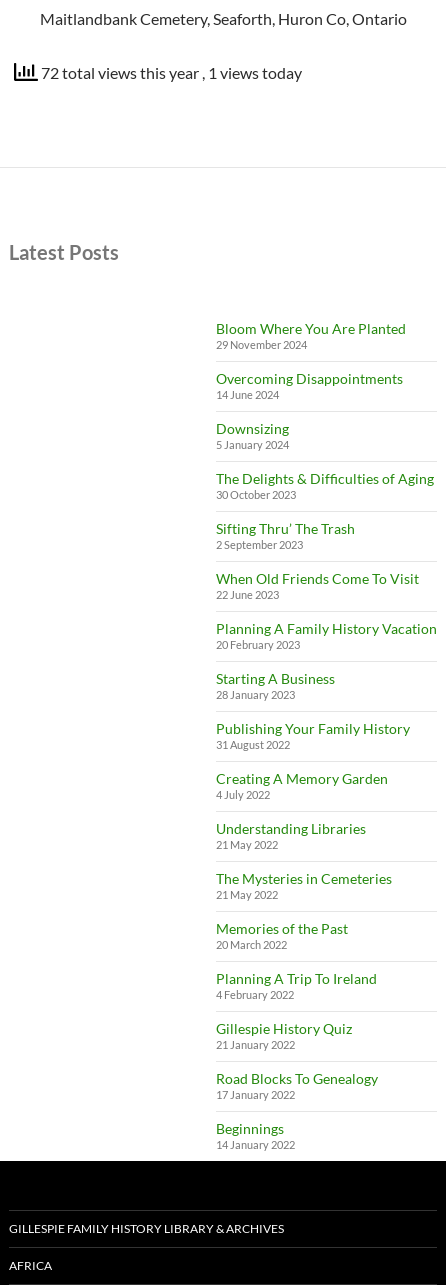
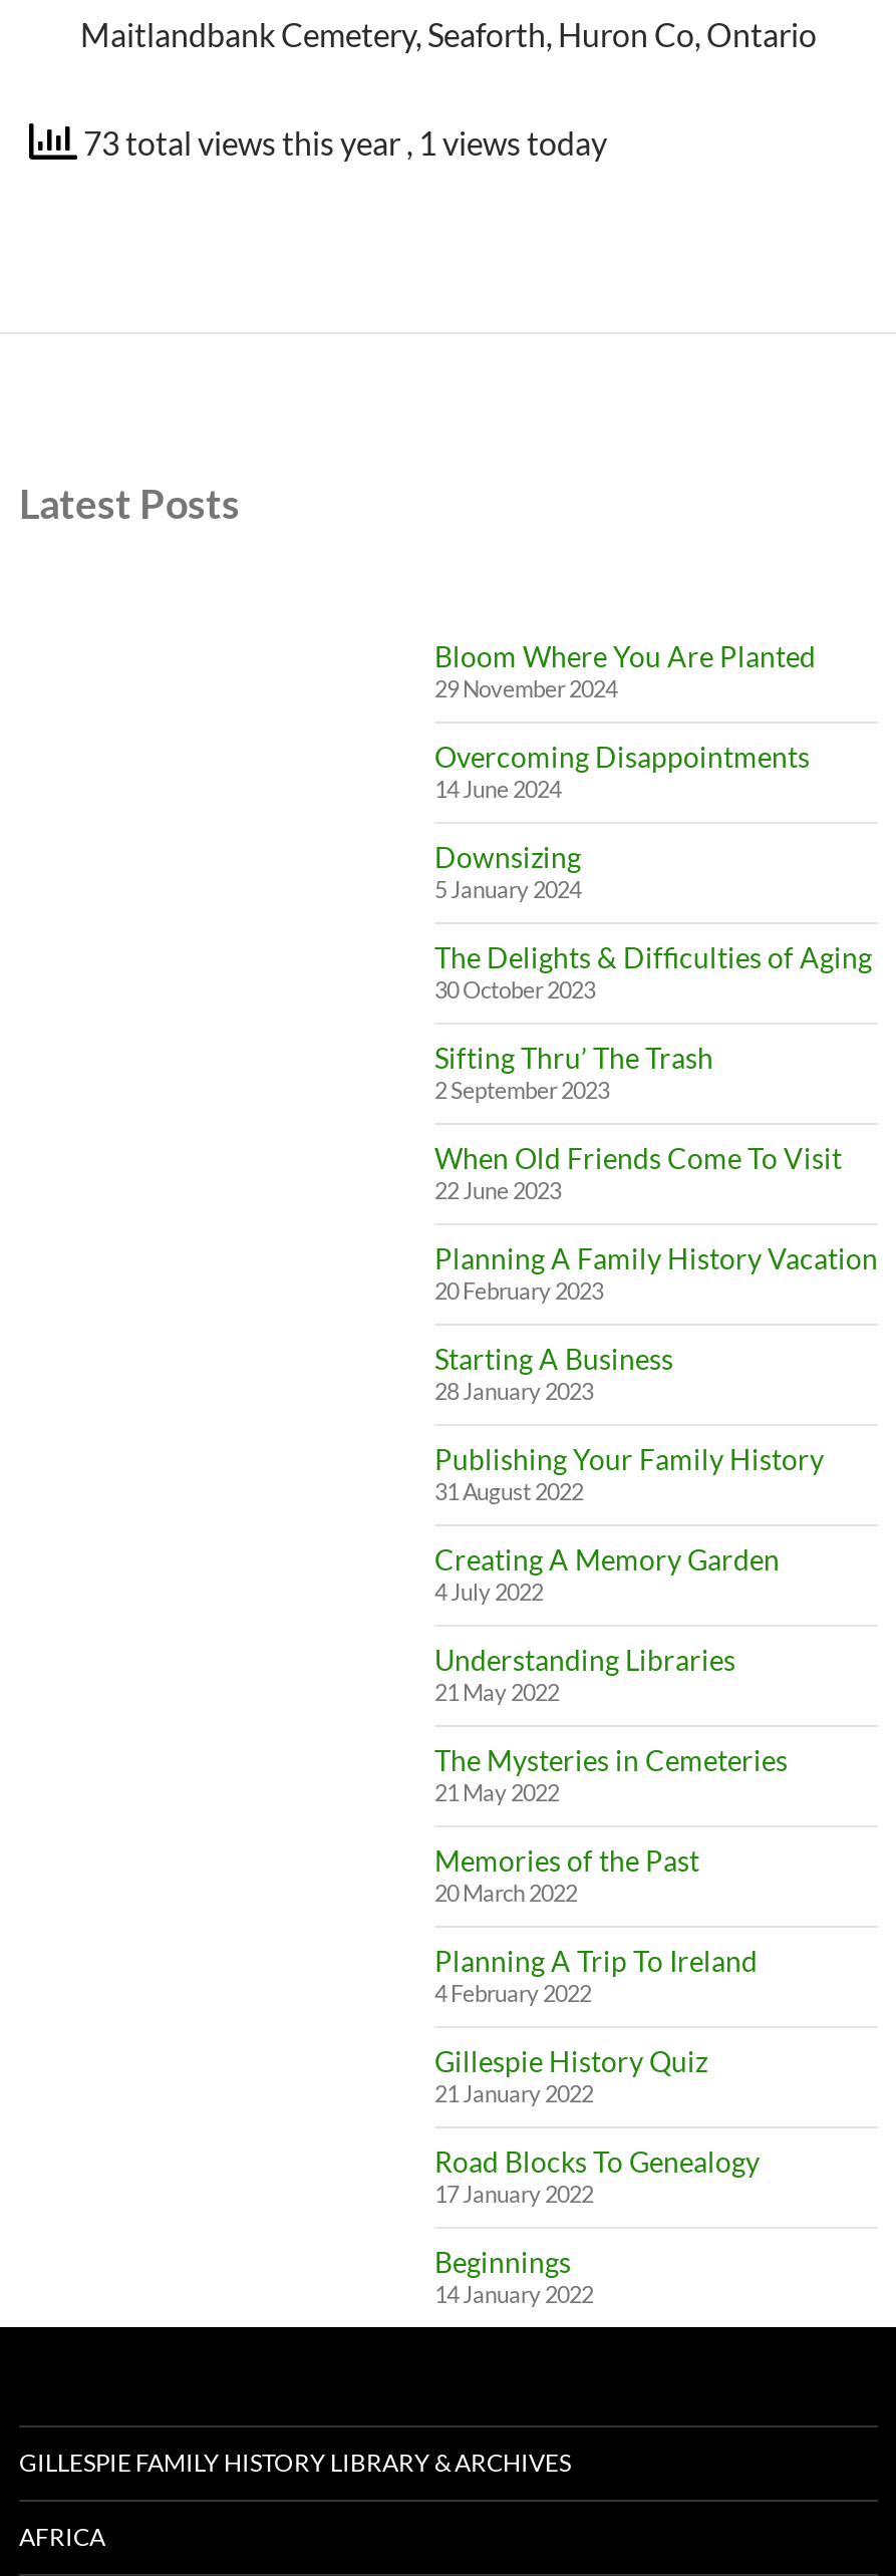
[38,63,302,82] 72 total views this year, 1 views today -> [77,123,607,161] 73 total views this year, 1 views today

